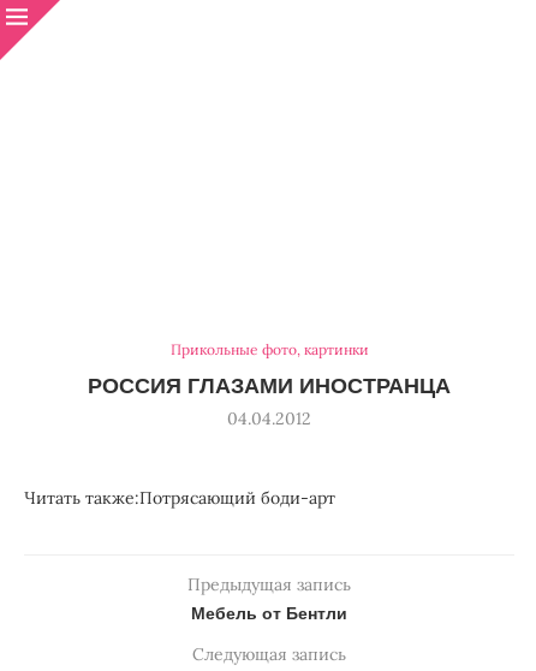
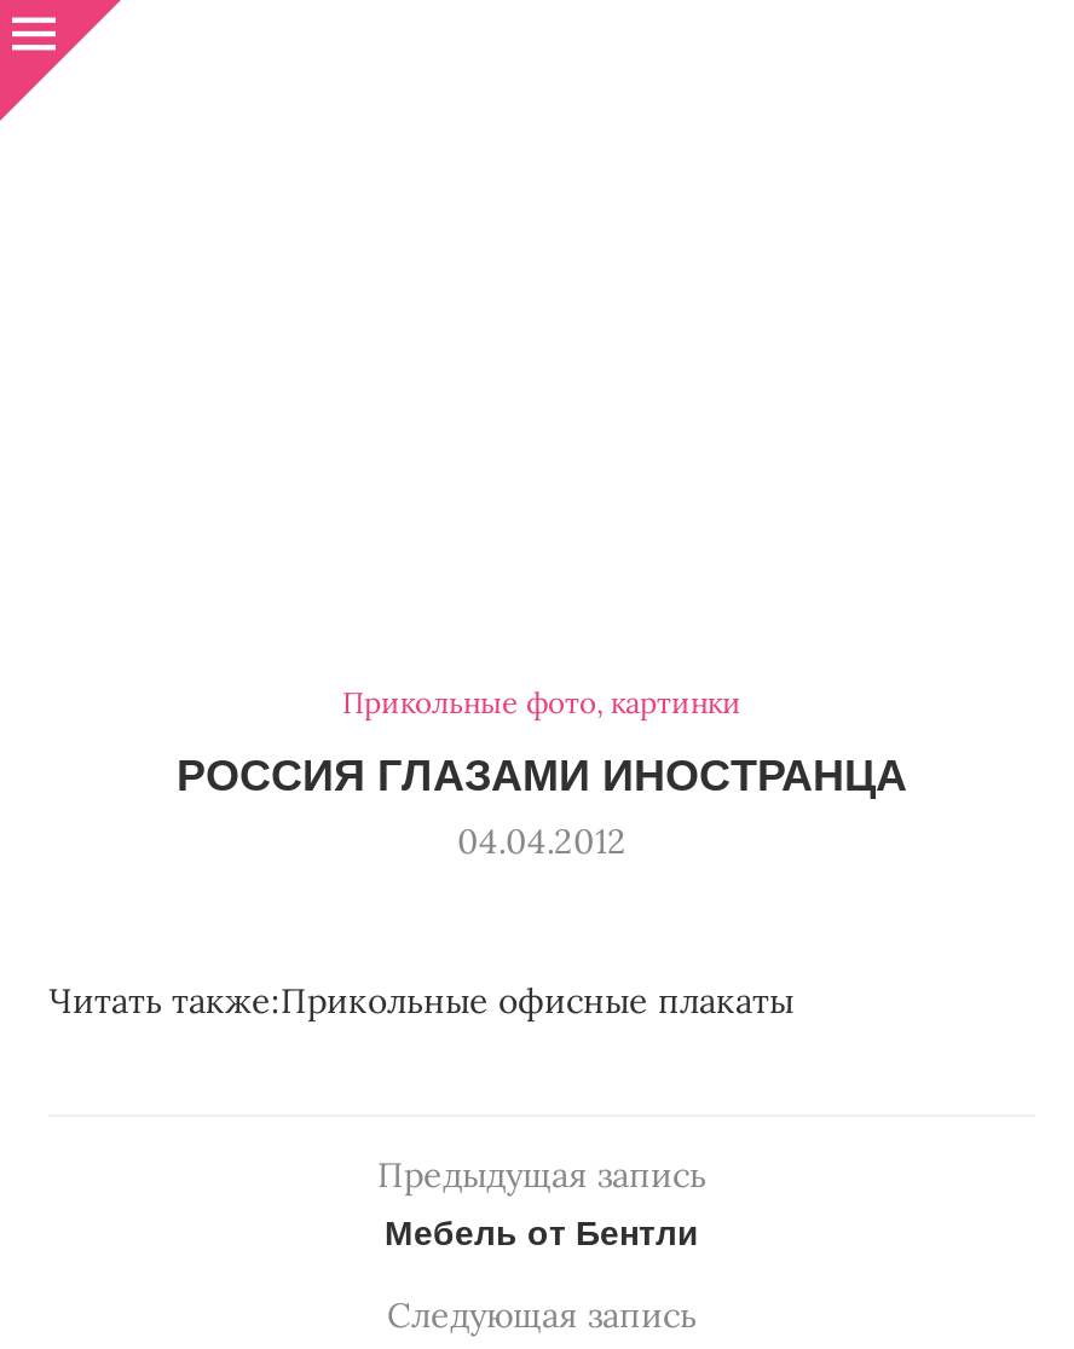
[24,487,335,509] Читать также:Потрясающий боди-арт -> [48,979,793,1023] Читать также:Прикольные офисные плакаты

